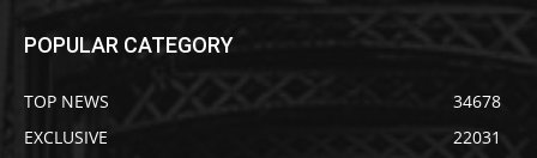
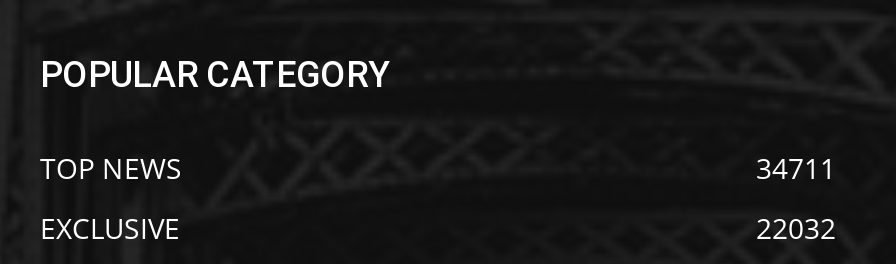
[453,90,501,113] 34678 -> [756,150,836,188] 34711
[453,126,501,148] 22031 -> [756,210,836,248] 22032

